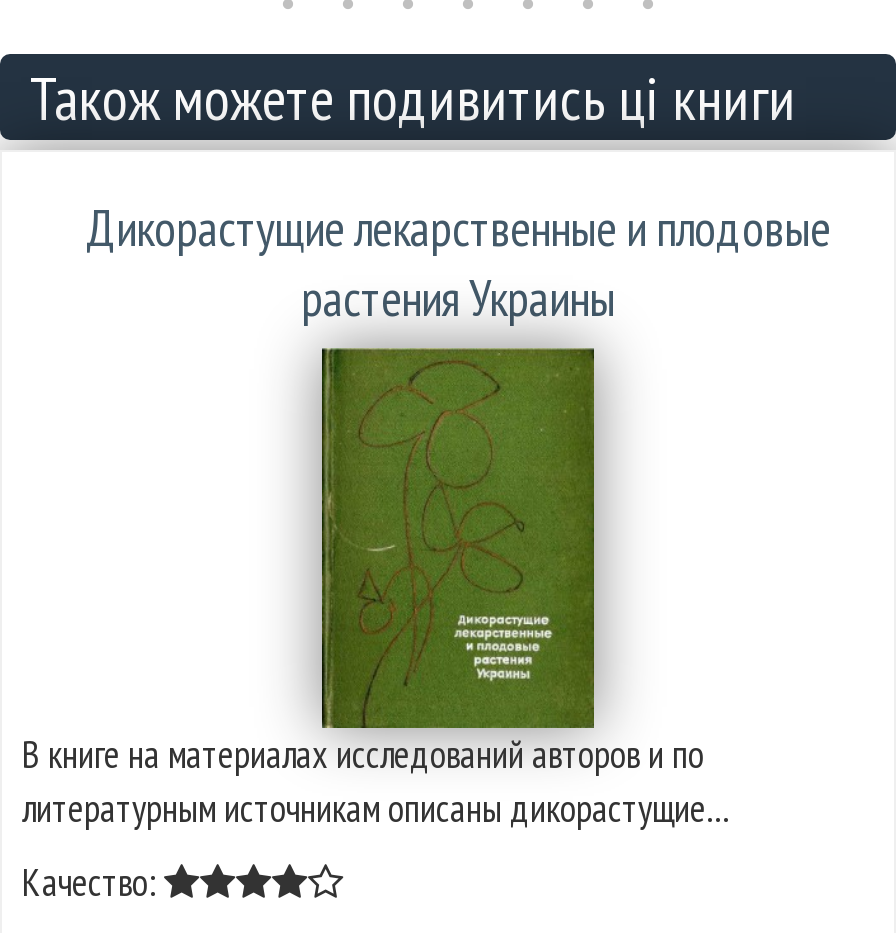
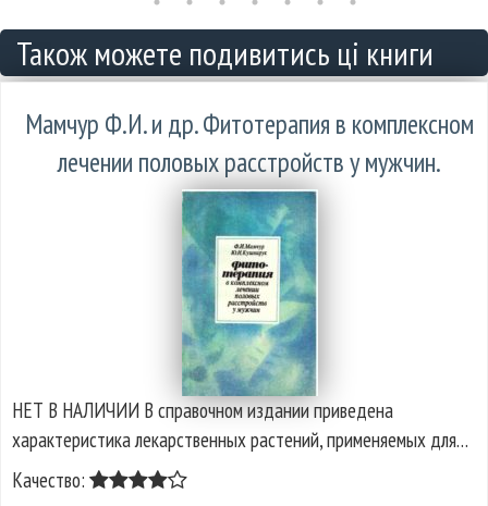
[86,196,830,330] Дикорастущие лекарственные и плодовые | растения Украины -> [25,107,474,180] Мамчур Ф.И. и др. Фитотерапия в комплексном | лечении половых расстройств у мужчин.
[22,346,728,832] [image] | В книге на материалах исследований авторов и по | литературным источникам описаны дикорастущие… -> [12,189,468,453] [image] | НЕТ В НАЛИЧИИ В справочном издании приведена | характеристика лекарственных растений, применяемых для…

